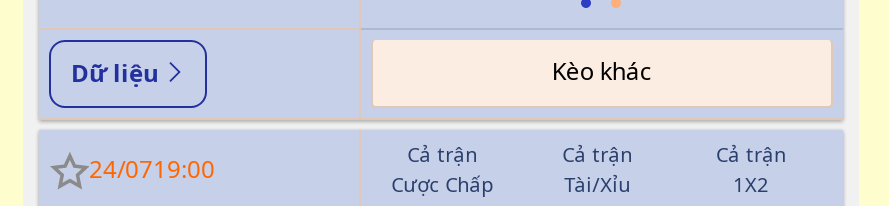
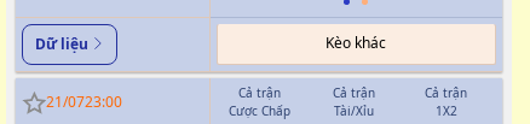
[89,151,215,185] 24/0719:00 -> [46,91,122,111] 21/0723:00

